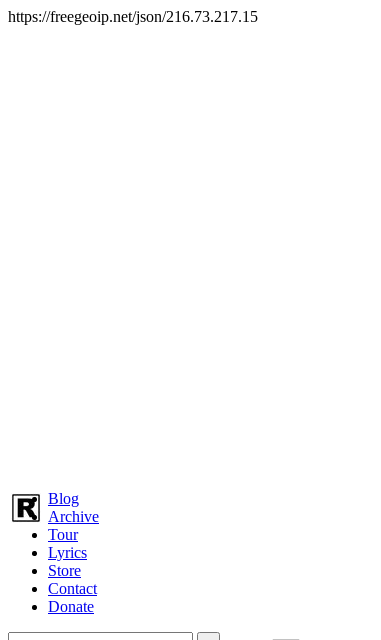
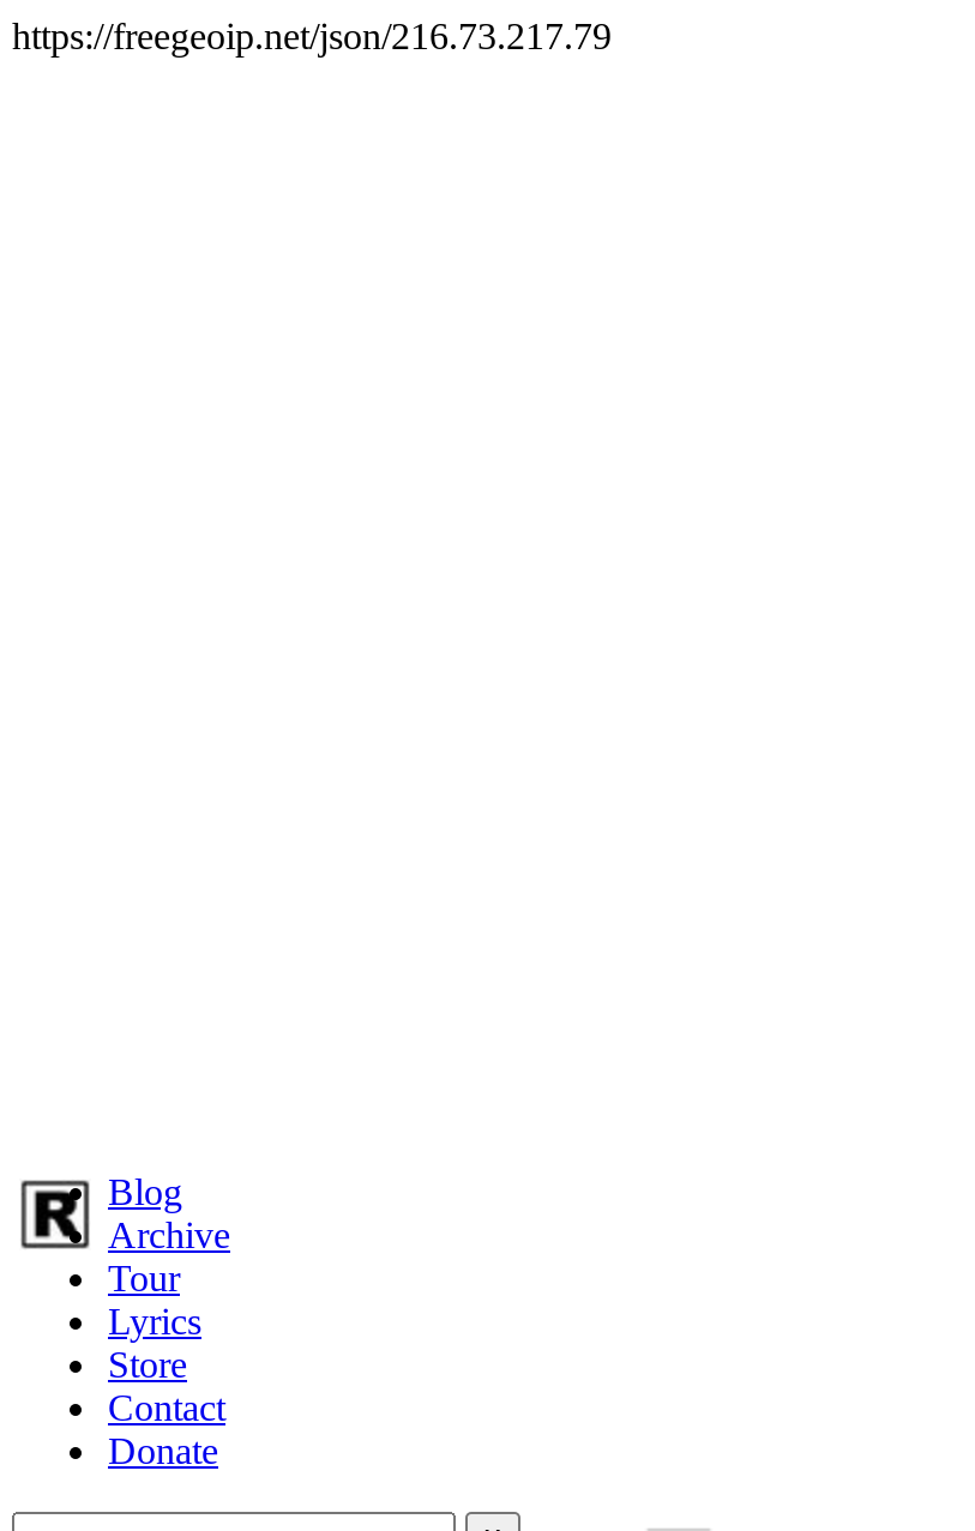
[8,8,258,25] https://freegeoip.net/json/216.73.217.15 -> [12,16,612,56] https://freegeoip.net/json/216.73.217.79

